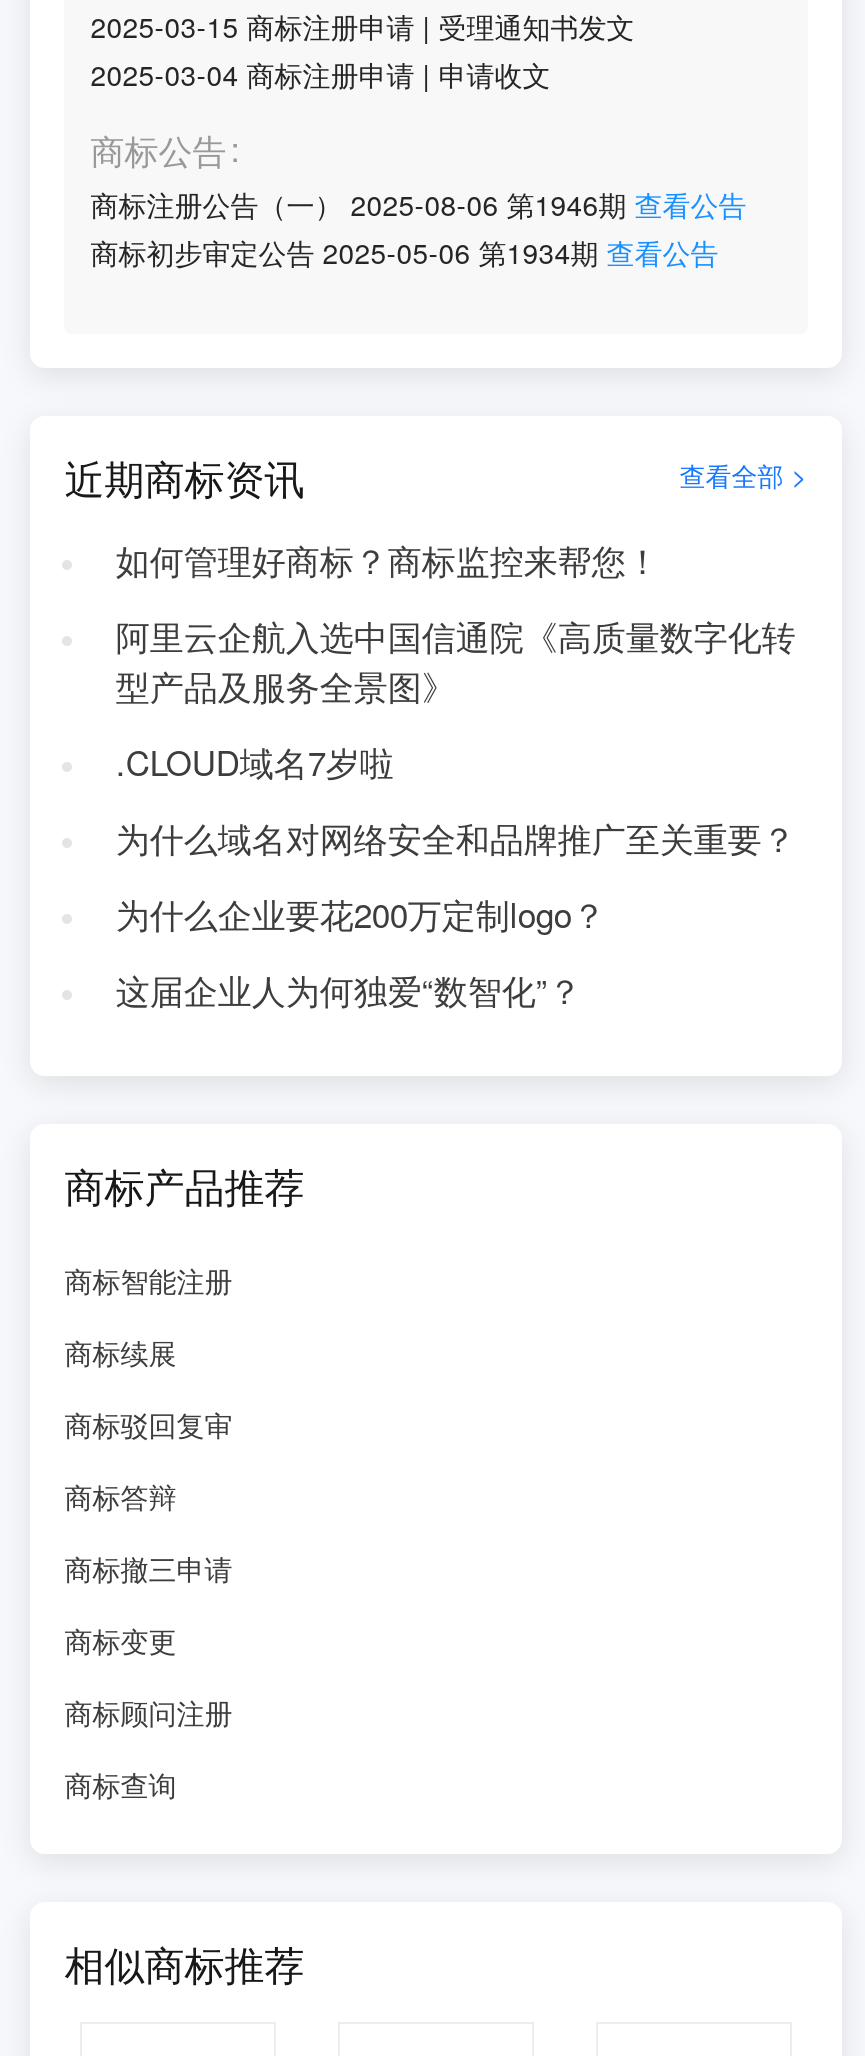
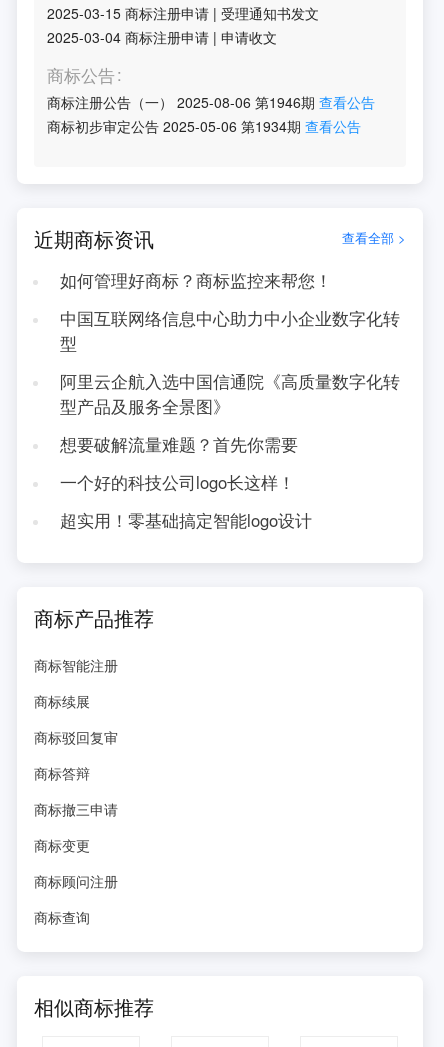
none -> [60,306,400,355] 中国互联网络信息中心助力中小企业数字化转 | 型
moved [116,612,796,710] -> [60,369,400,418]: 阿里云企航入选中国信通院《高质量数字化转 | 型产品及服务全景图》
[116,738,796,1014] .CLOUD域名7岁啦 | 为什么域名对网络安全和品牌推广至关重要？ | 为什么企业要花200万定制logo？ | 这届企业人为何独爱“数智化”？ -> [60,432,312,532] 想要破解流量难题？首先你需要 | 一个好的科技公司logo长这样！ | 超实用！零基础搞定智能logo设计

